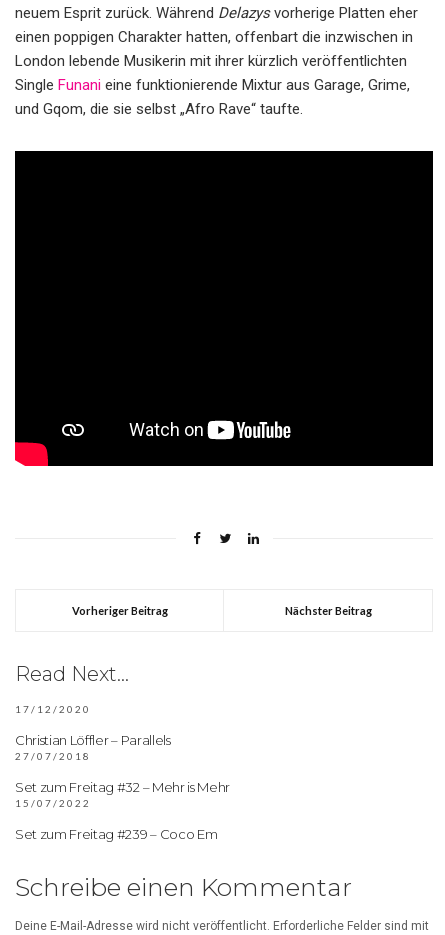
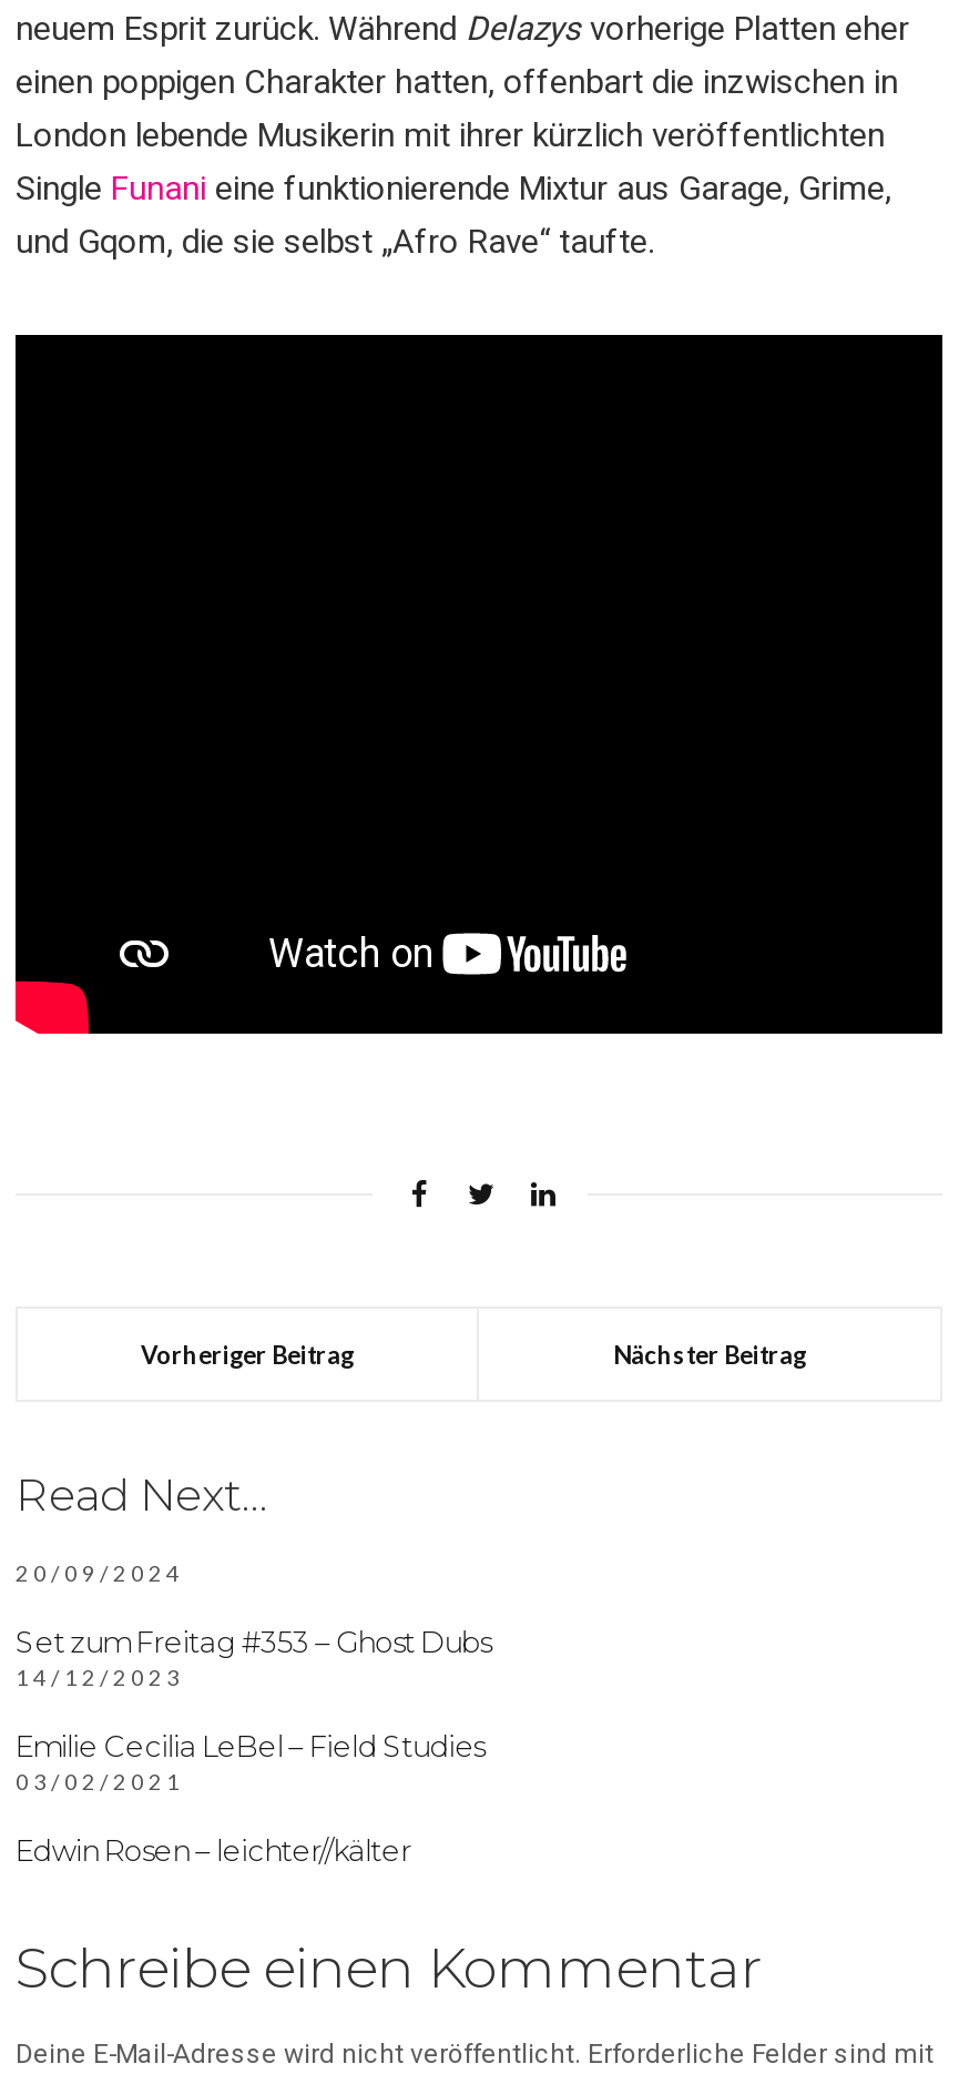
[15,703,91,715] 17/12/2020 -> [16,1559,184,1586] 20/09/2024
[15,732,171,762] Christian Löffler – Parallels | 27/07/2018 -> [16,1623,491,1690] Set zum Freitag #353 – Ghost Dubs | 14/12/2023
[15,779,230,809] Set zum Freitag #32 – Mehr is Mehr | 15/07/2022 -> [16,1728,484,1794] Emilie Cecilia LeBel – Field Studies | 03/02/2021
[15,826,217,842] Set zum Freitag #239 – Coco Em -> [16,1832,411,1867] Edwin Rosen – leichter//kälter

